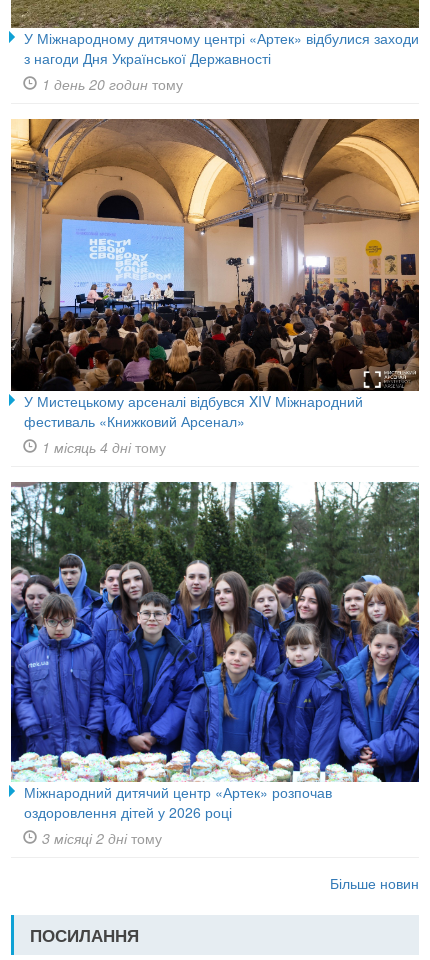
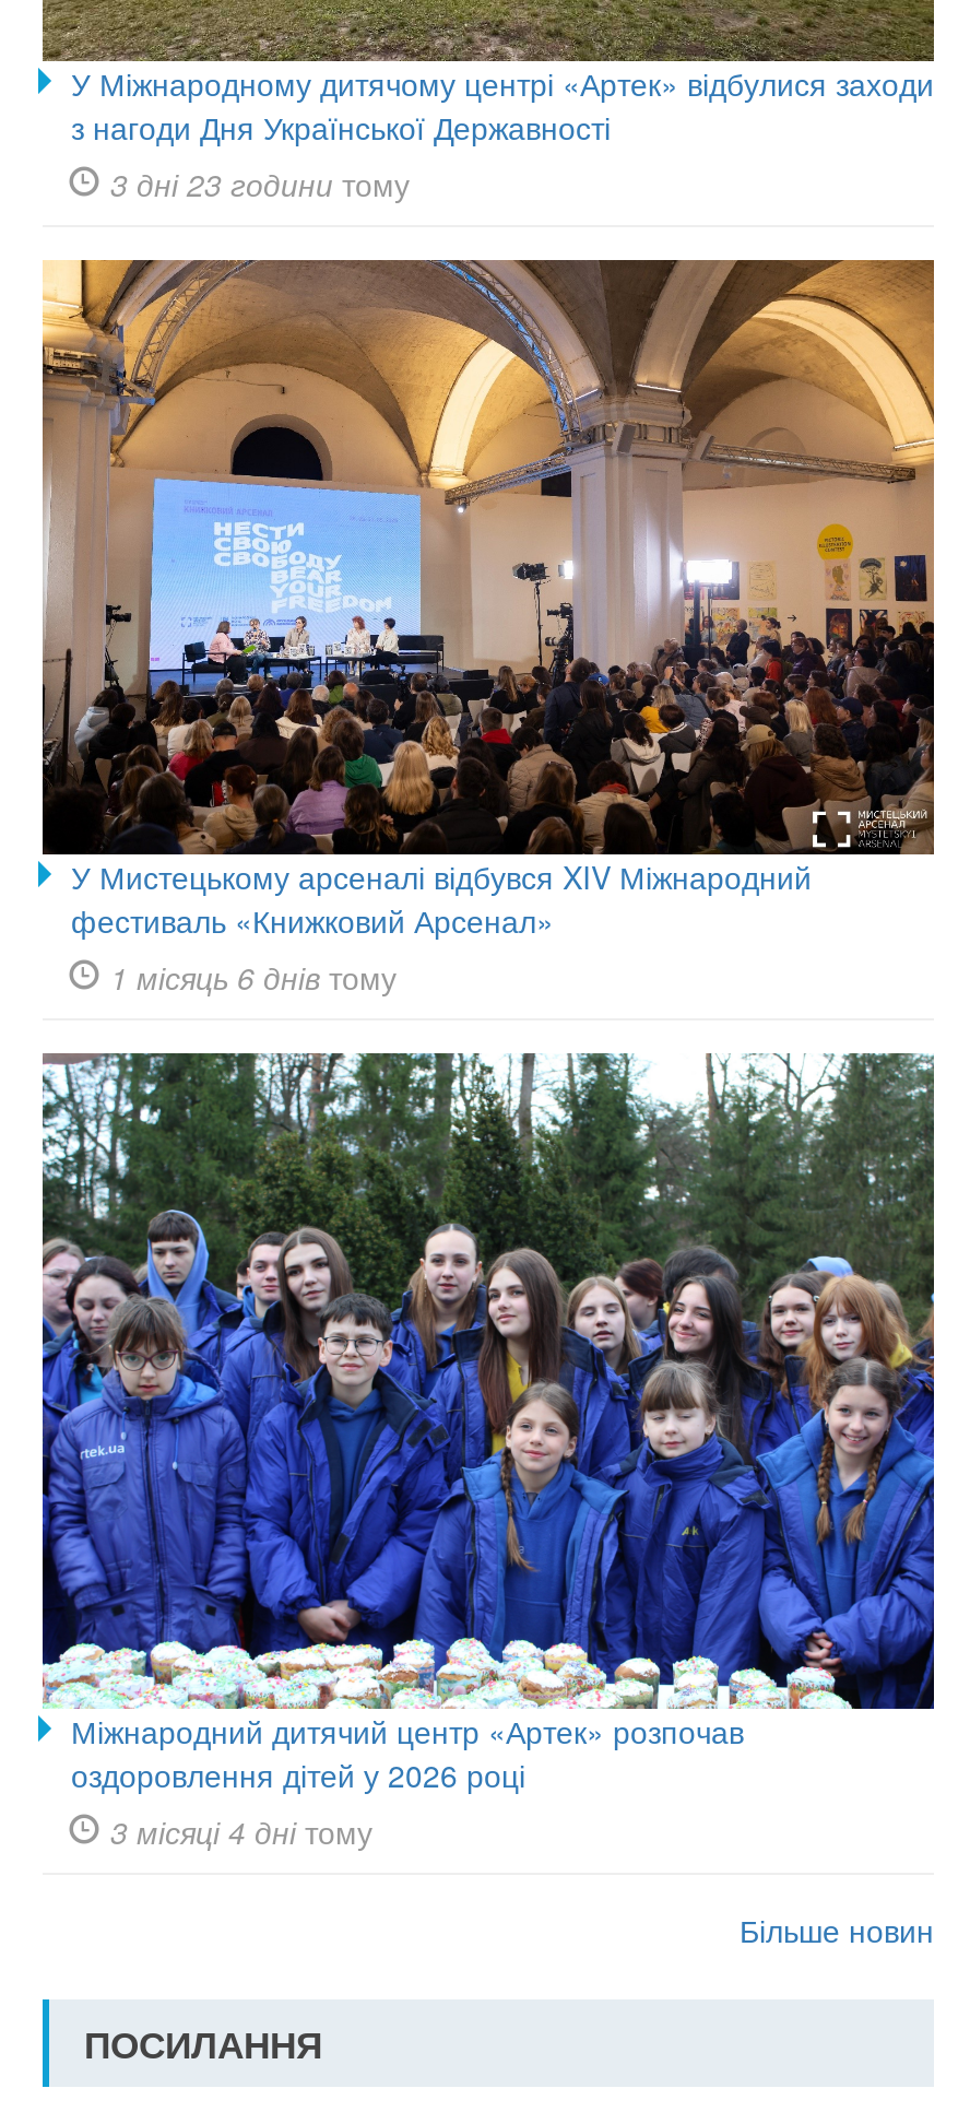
[42,74,183,94] 1 день 20 годин тому -> [110,161,410,205] 3 дні 23 години тому
[42,437,166,457] 1 місяць 4 дні тому -> [110,955,397,998] 1 місяць 6 днів тому
[42,828,162,848] 3 місяці 2 дні тому -> [110,1809,372,1853] 3 місяці 4 дні тому

